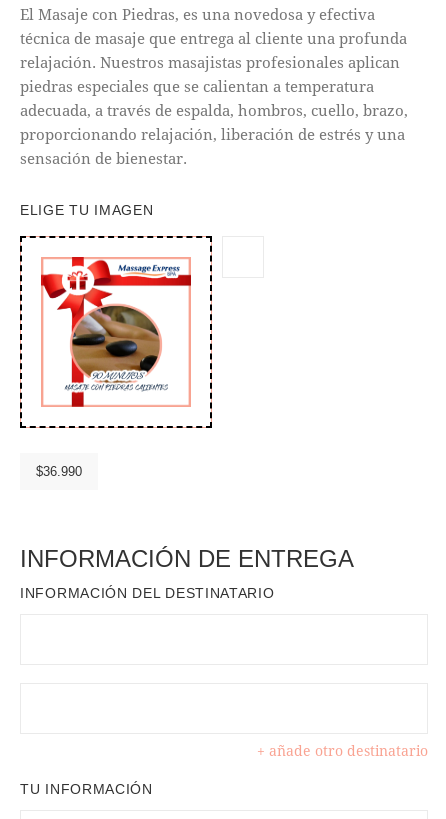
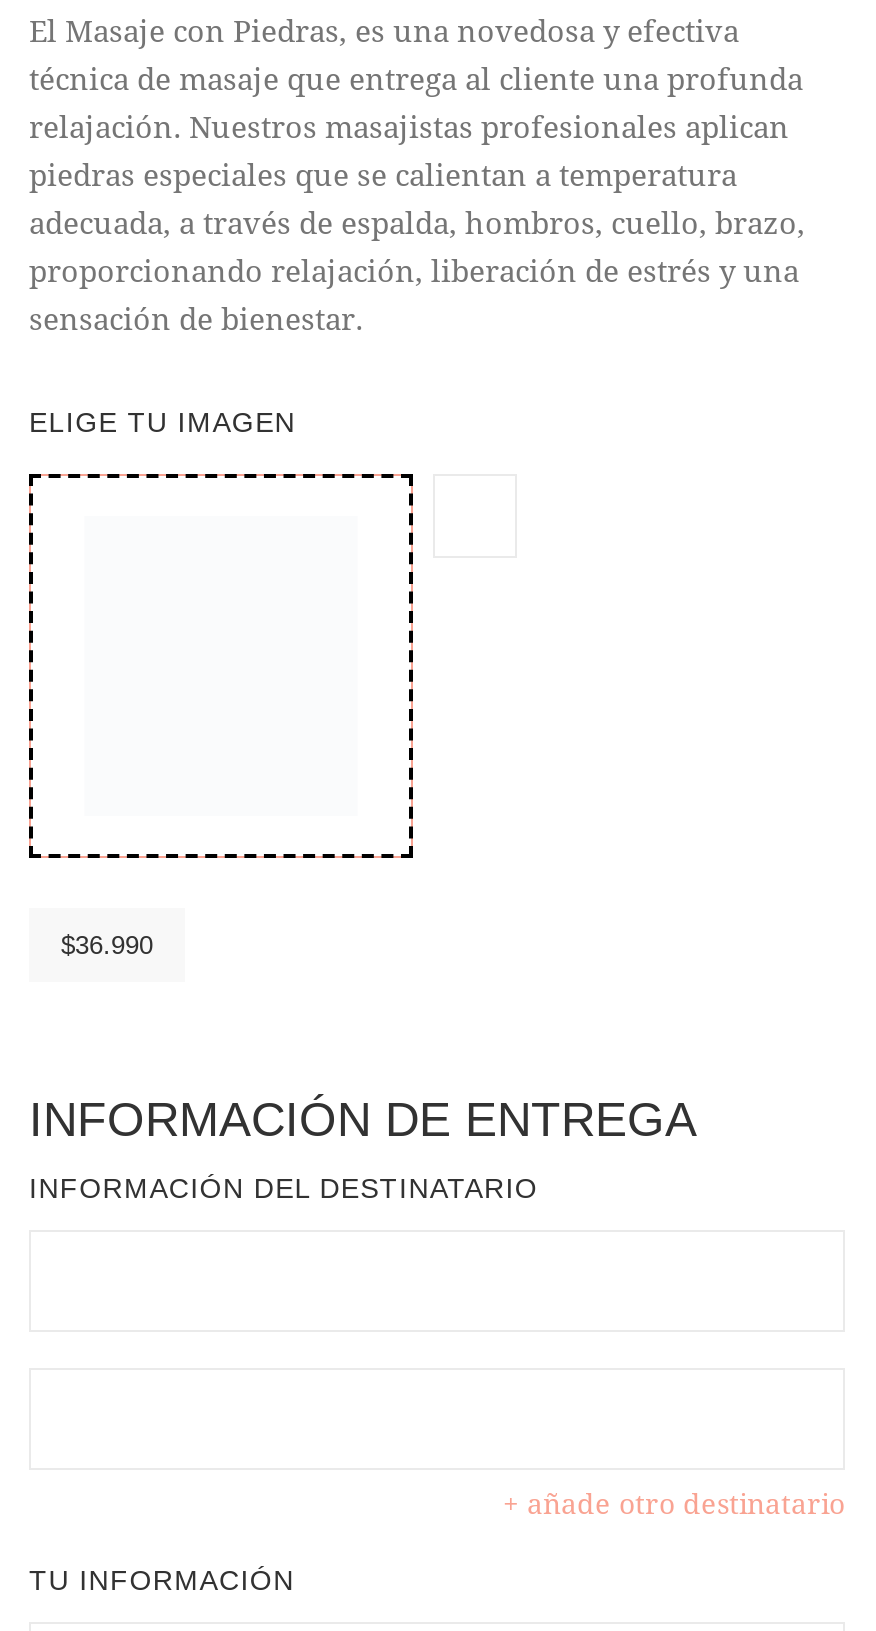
[40,256,192,408] [image] -> none

